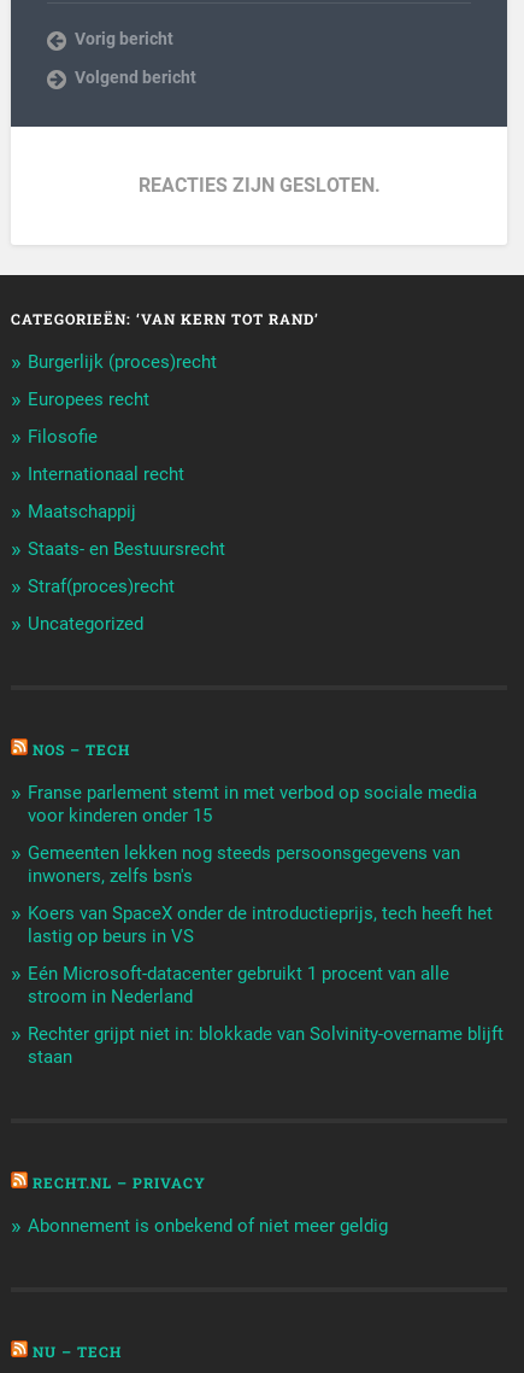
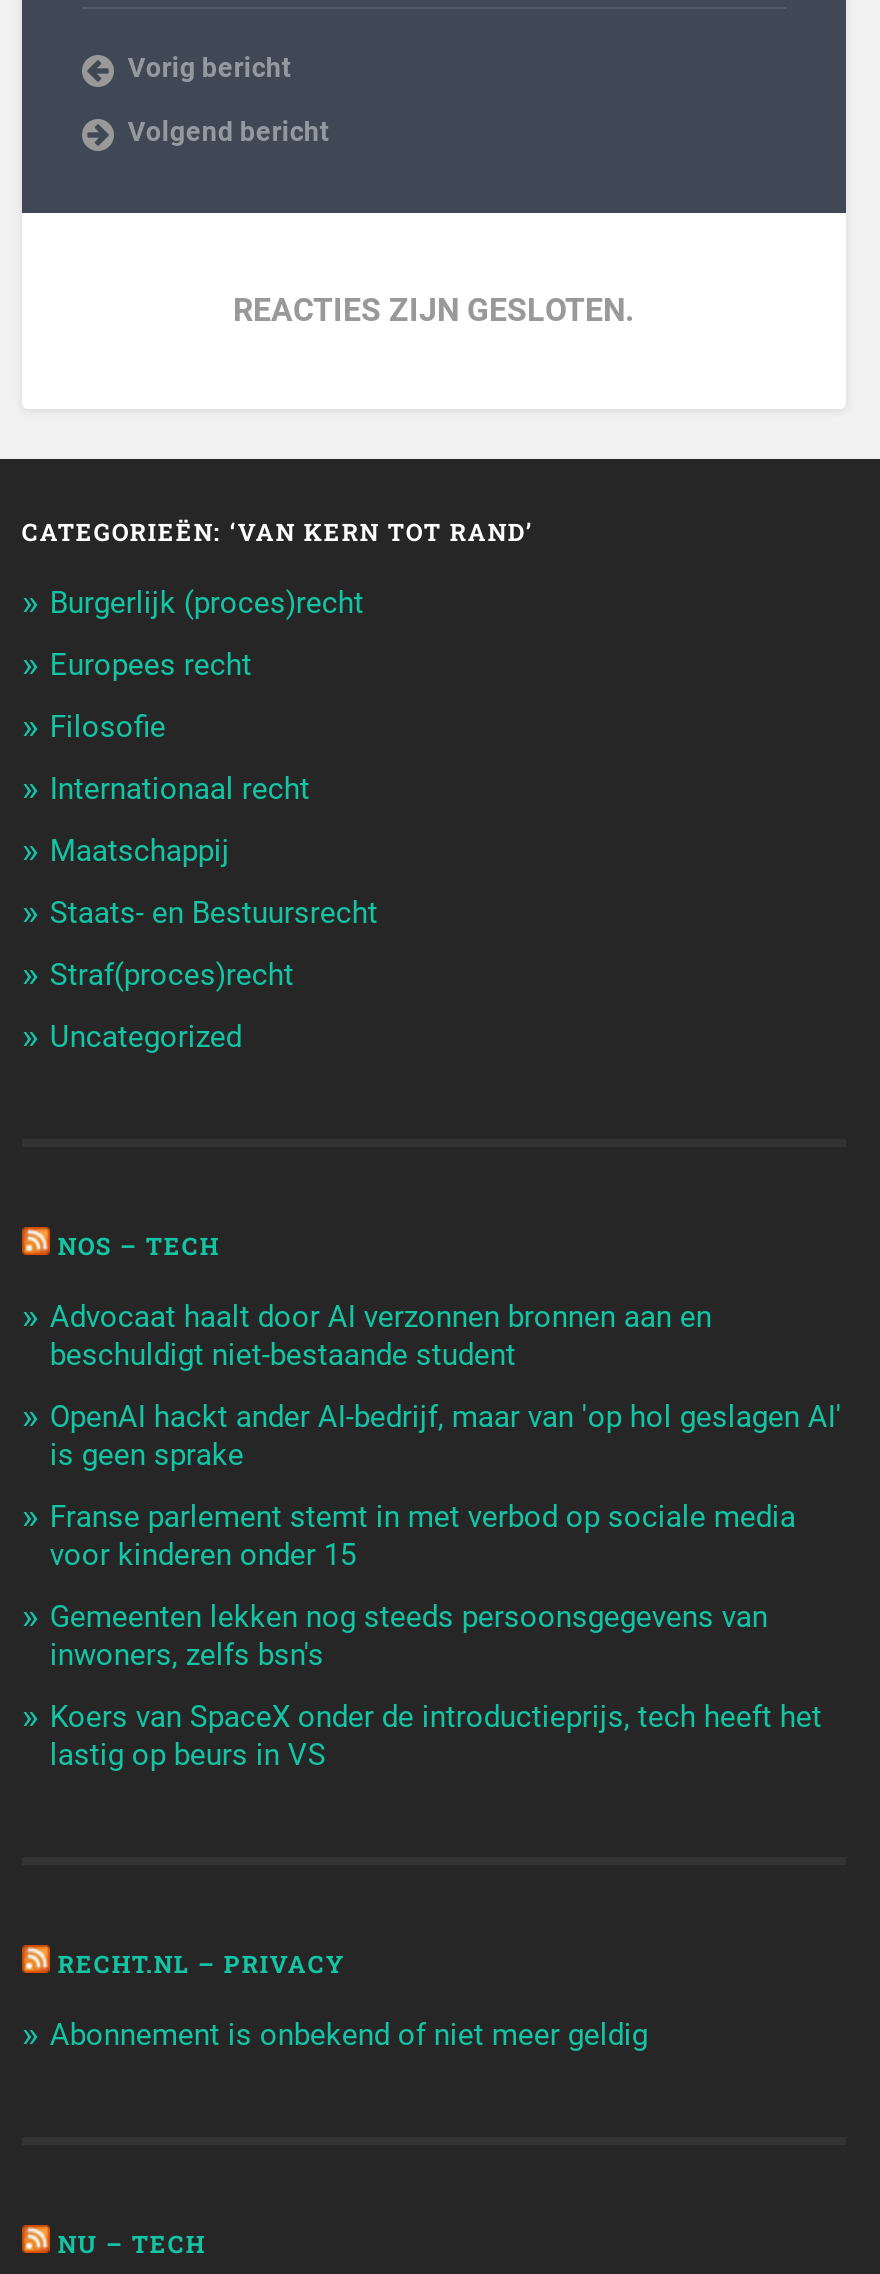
none -> [50,1299,842,1473] Advocaat haalt door AI verzonnen bronnen aan en | beschuldigt niet-bestaande student | OpenAI hackt ander AI-bedrijf, maar van 'op hol geslagen AI' | is geen sprake
moved [28,782,493,947] -> [50,1499,822,1773]: Franse parlement stemt in met verbod op sociale media | voor kinderen onder 15 | Gemeenten lekken nog steeds persoonsgegevens van | inwoners, zelfs bsn's | Koers van SpaceX onder de introductieprijs, tech heeft het | lastig op beurs in VS
[28,963,503,1068] Eén Microsoft-datacenter gebruikt 1 procent van alle | stroom in Nederland | Rechter grijpt niet in: blokkade van Solvinity-overname blijft | staan -> none

